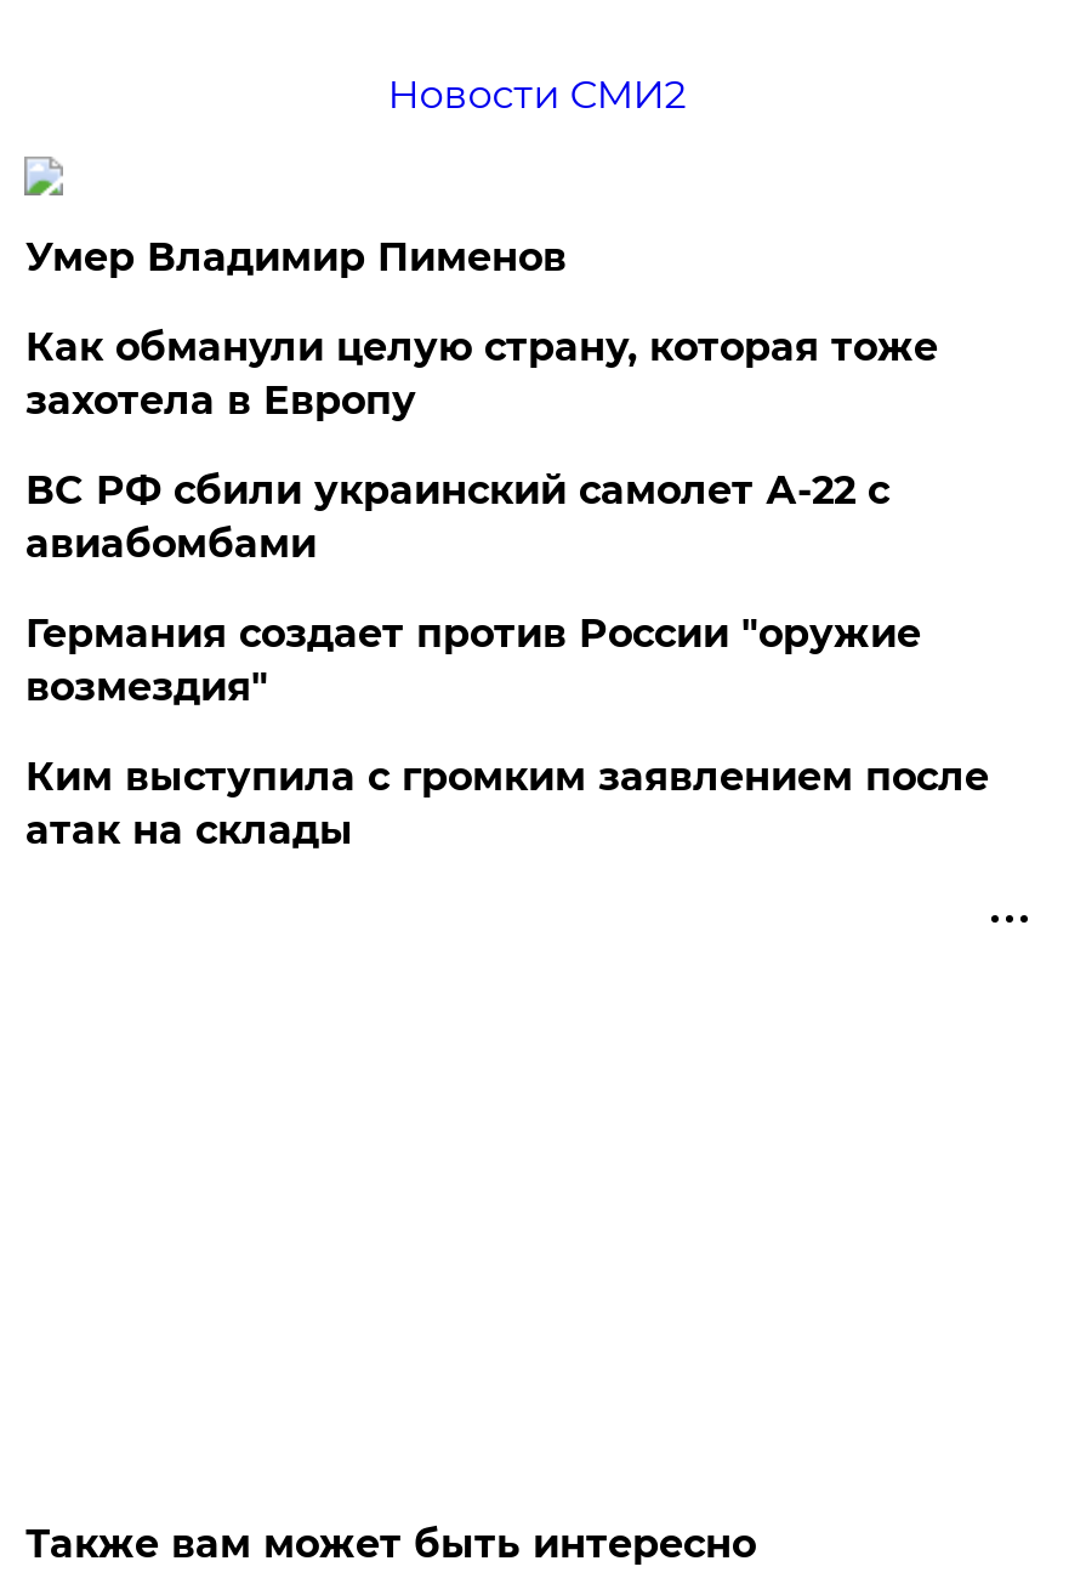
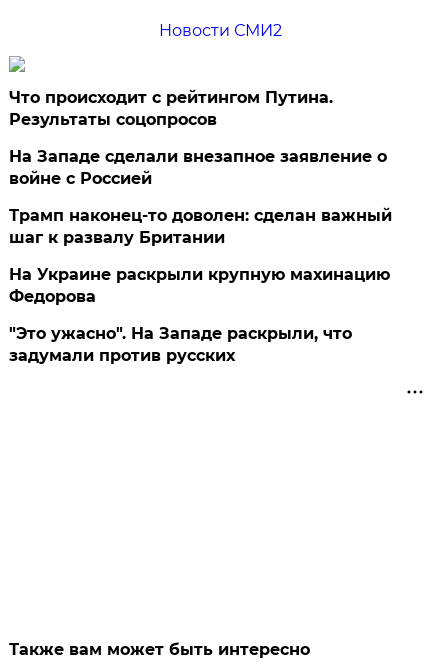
[25,234,566,280] Умер Владимир Пименов -> [9,88,333,129] Что происходит с рейтингом Путина. | Результаты соцопросов
[25,324,938,423] Как обманули целую страну, которая тоже | захотела в Европу -> [9,147,387,188] На Западе сделали внезапное заявление о | войне с Россией
[25,467,889,566] ВС РФ сбили украинский самолет А-22 с | авиабомбами -> [9,206,392,247] Трамп наконец-то доволен: сделан важный | шаг к развалу Британии
[25,610,921,710] Германия создает против России "оружие | возмездия" -> [9,265,390,306] На Украине раскрыли крупную махинацию | Федорова
[25,753,989,853] Ким выступила с громким заявлением после | атак на склады -> [9,324,352,365] "Это ужасно". На Западе раскрыли, что | задумали против русских

